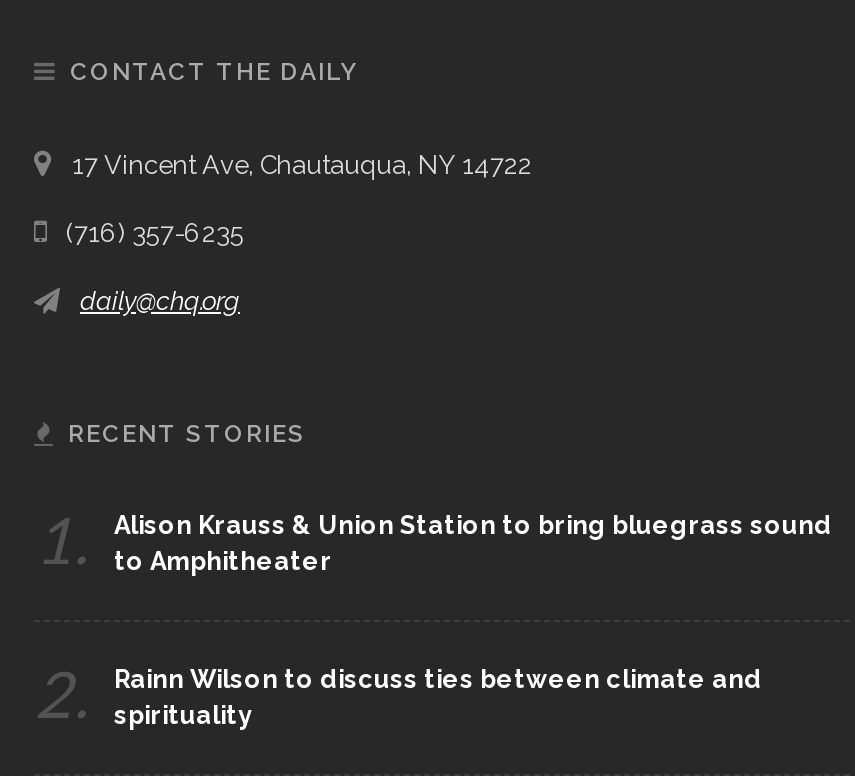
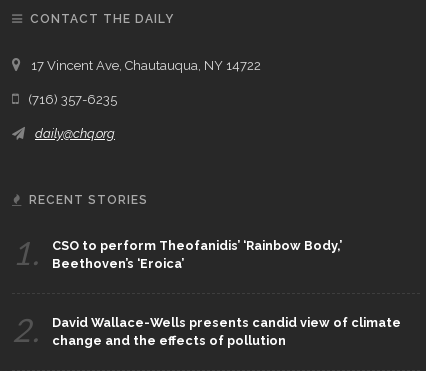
[114,511,832,577] Alison Krauss & Union Station to bring bluegrass sound | to Amphitheater -> [52,238,342,271] CSO to perform Theofanidis’ ‘Rainbow Body,’ | Beethoven’s ‘Eroica’
[114,665,762,731] Rainn Wilson to discuss ties between climate and | spirituality -> [52,315,401,348] David Wallace-Wells presents candid view of climate | change and the effects of pollution

